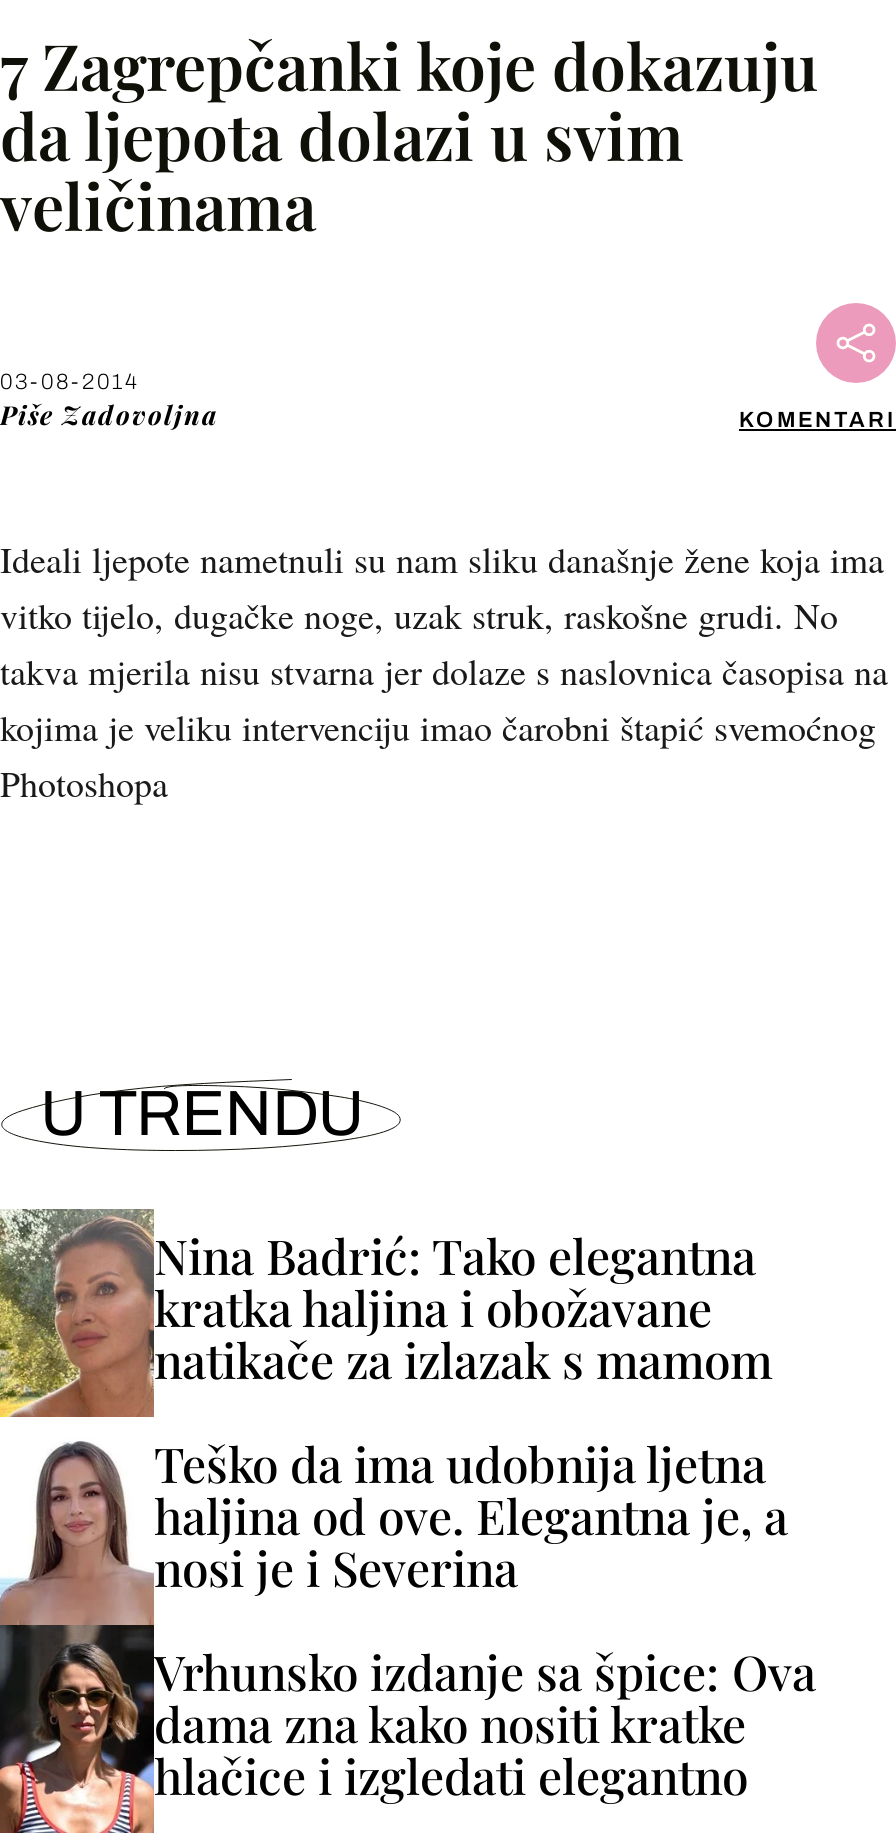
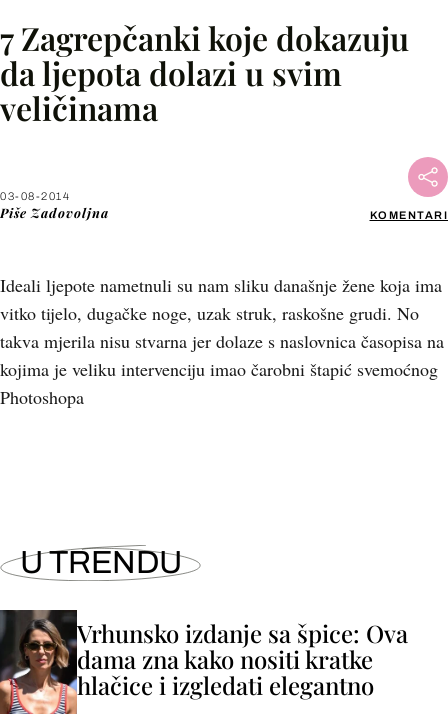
[6,1209,788,1599] [image] | Nina Badrić: Tako elegantna | kratka haljina i obožavane | natikače za izlazak s mamom | Teško da ima udobnija ljetna | haljina od ove. Elegantna je, a | nosi je i Severina -> none
[6,1439,152,1627] [image] -> none

